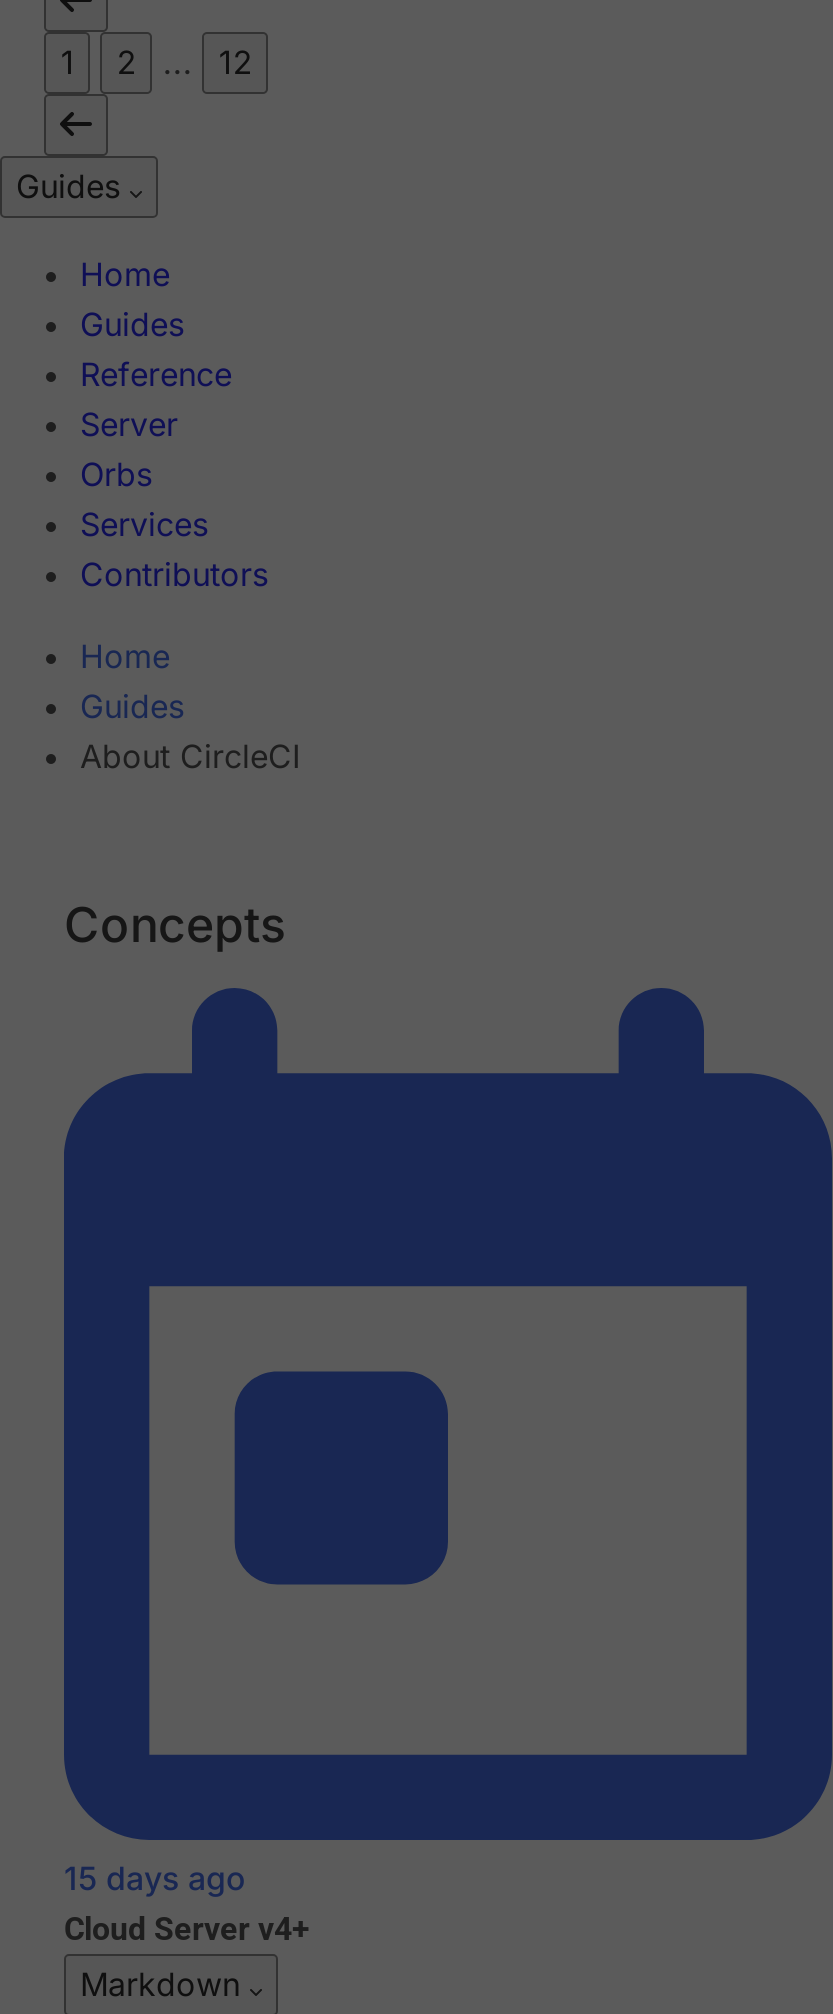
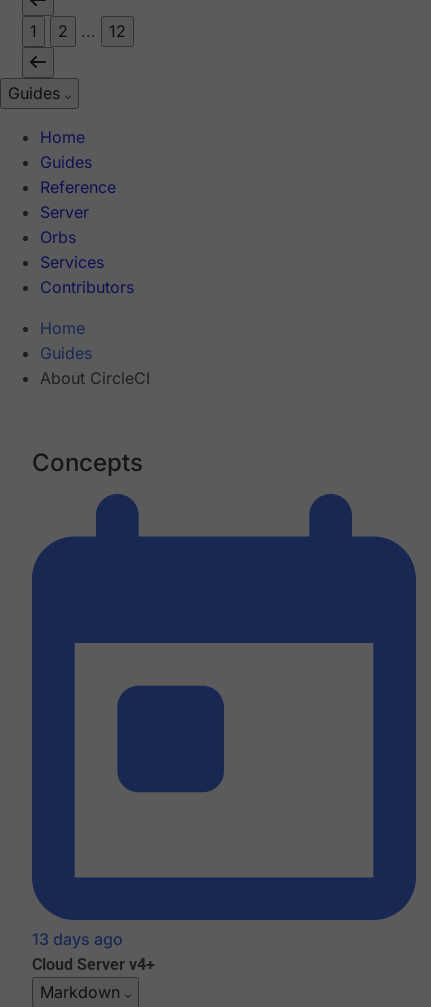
[64,1859,246,1899] 15 days ago -> [32,929,123,949] 13 days ago

